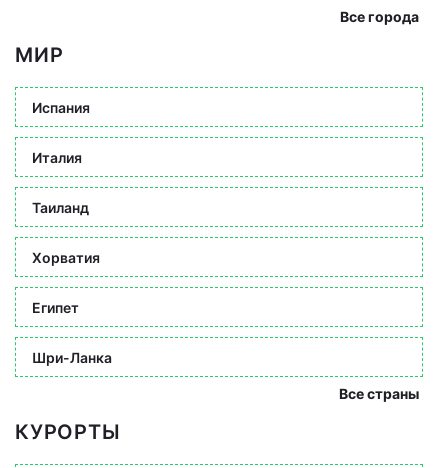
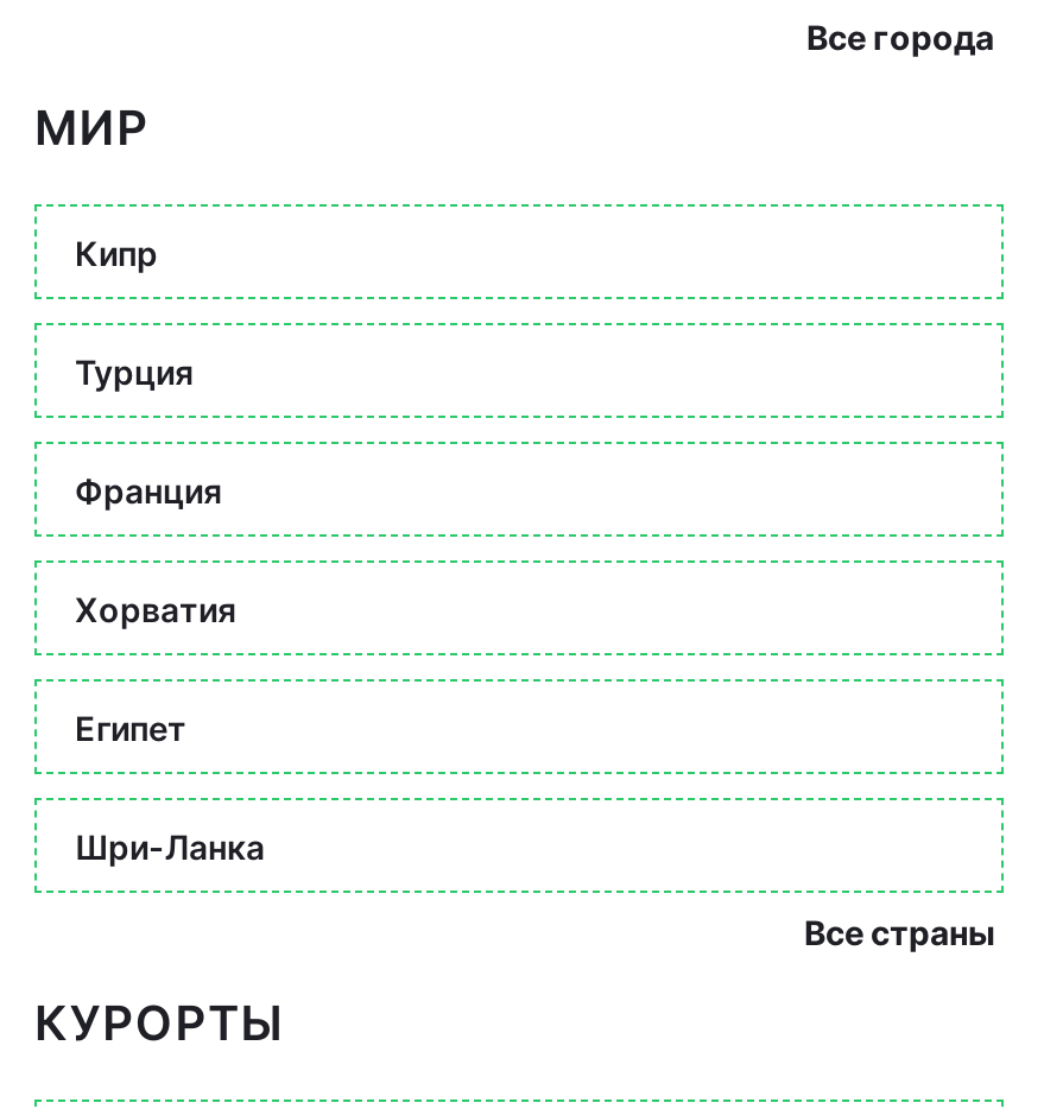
[32,98,90,115] Испания -> [75,232,158,272] Кипр
[32,148,82,165] Италия -> [75,350,194,391] Турция
[32,198,89,215] Таиланд -> [75,469,222,509] Франция

